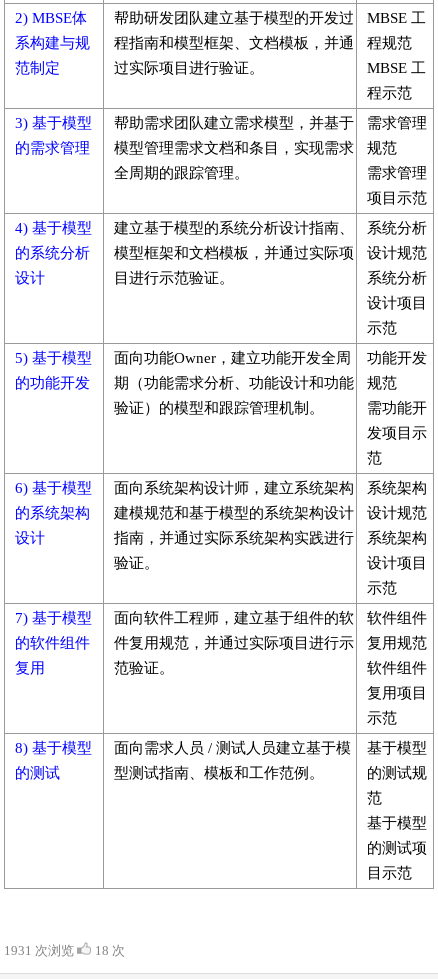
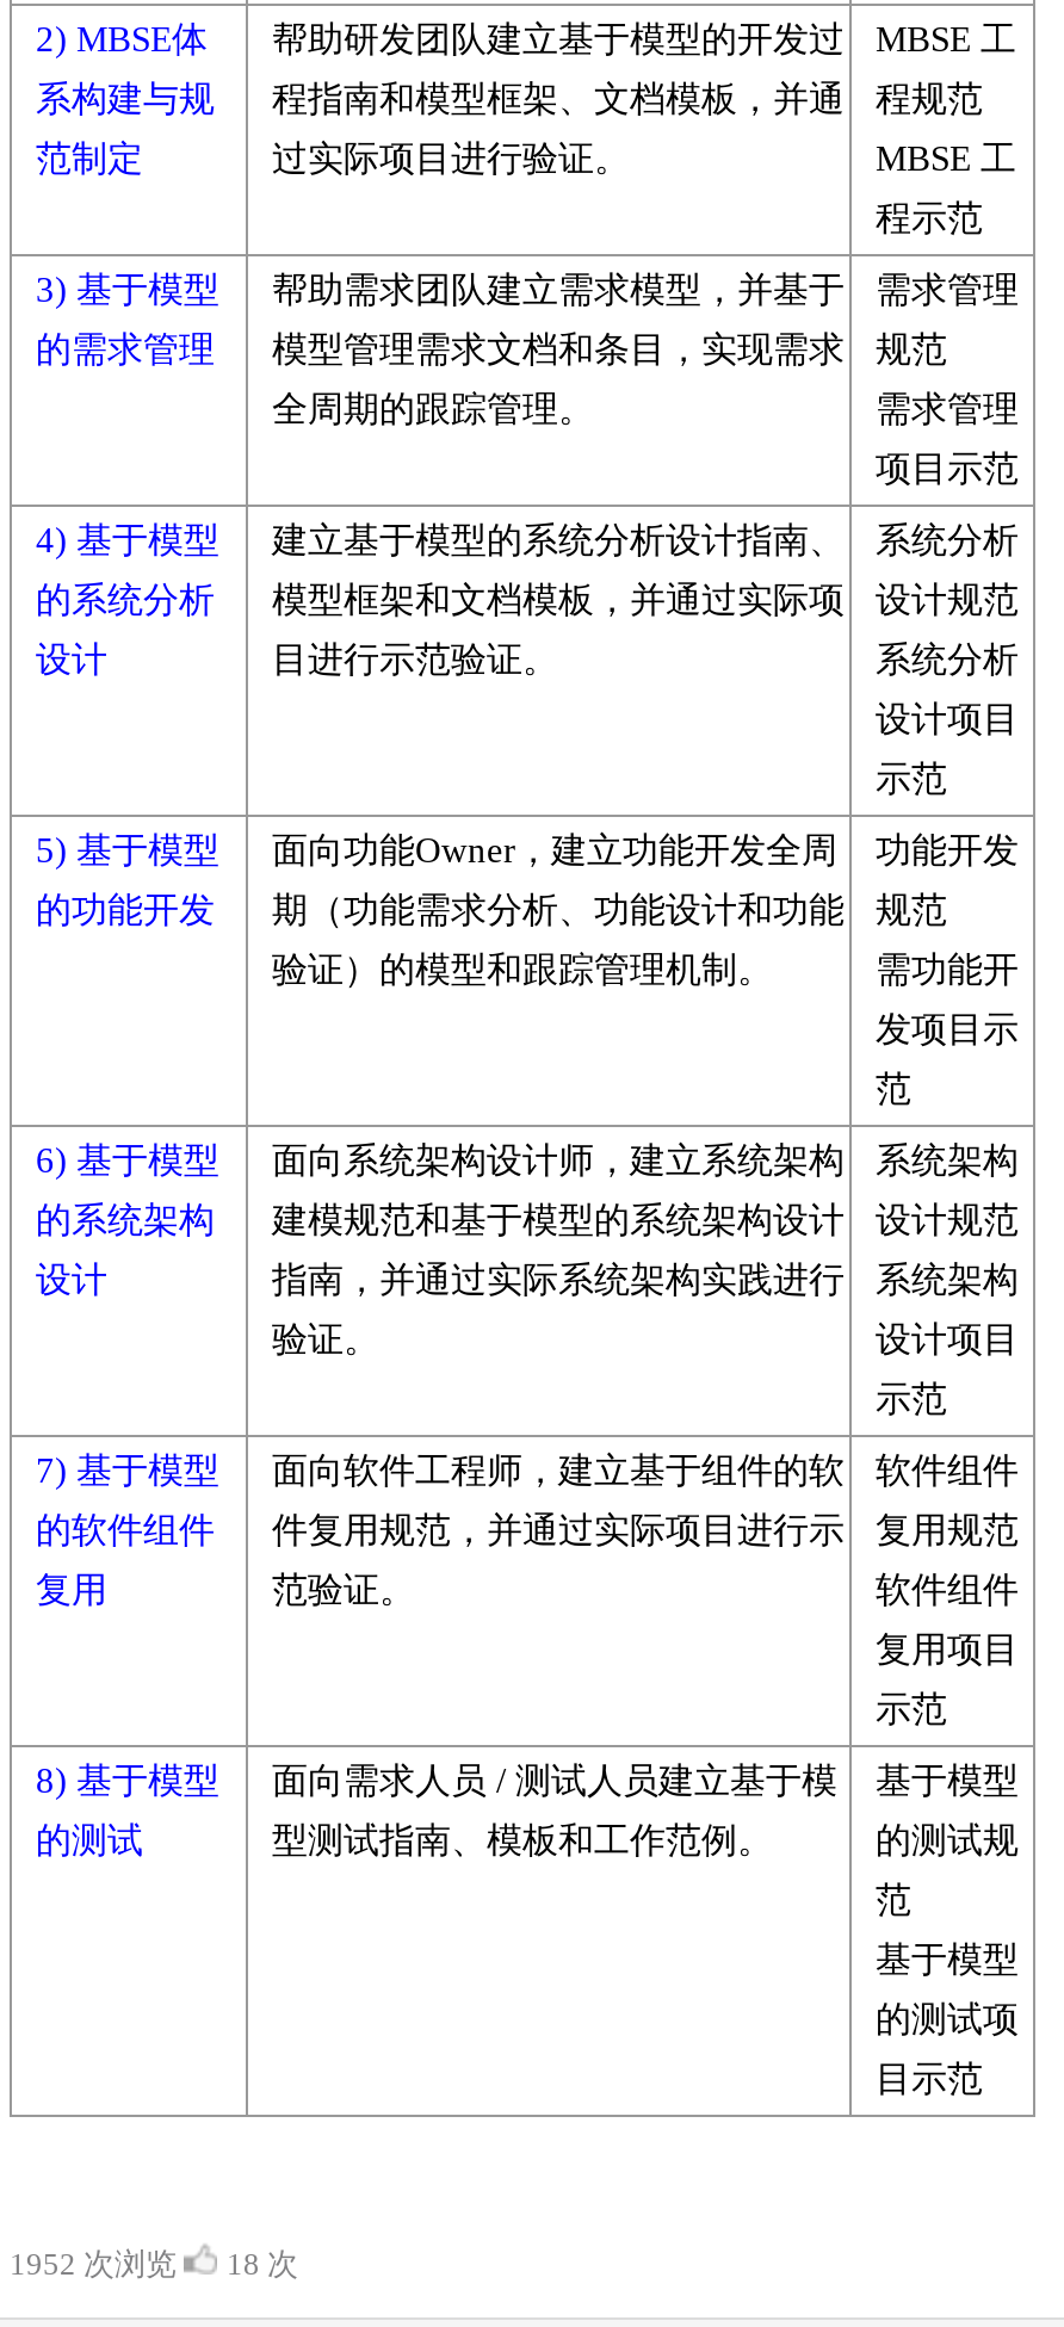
[4,943,125,958] 1931 次浏览 18 次 -> [10,2246,298,2282] 1952 次浏览 18 次

